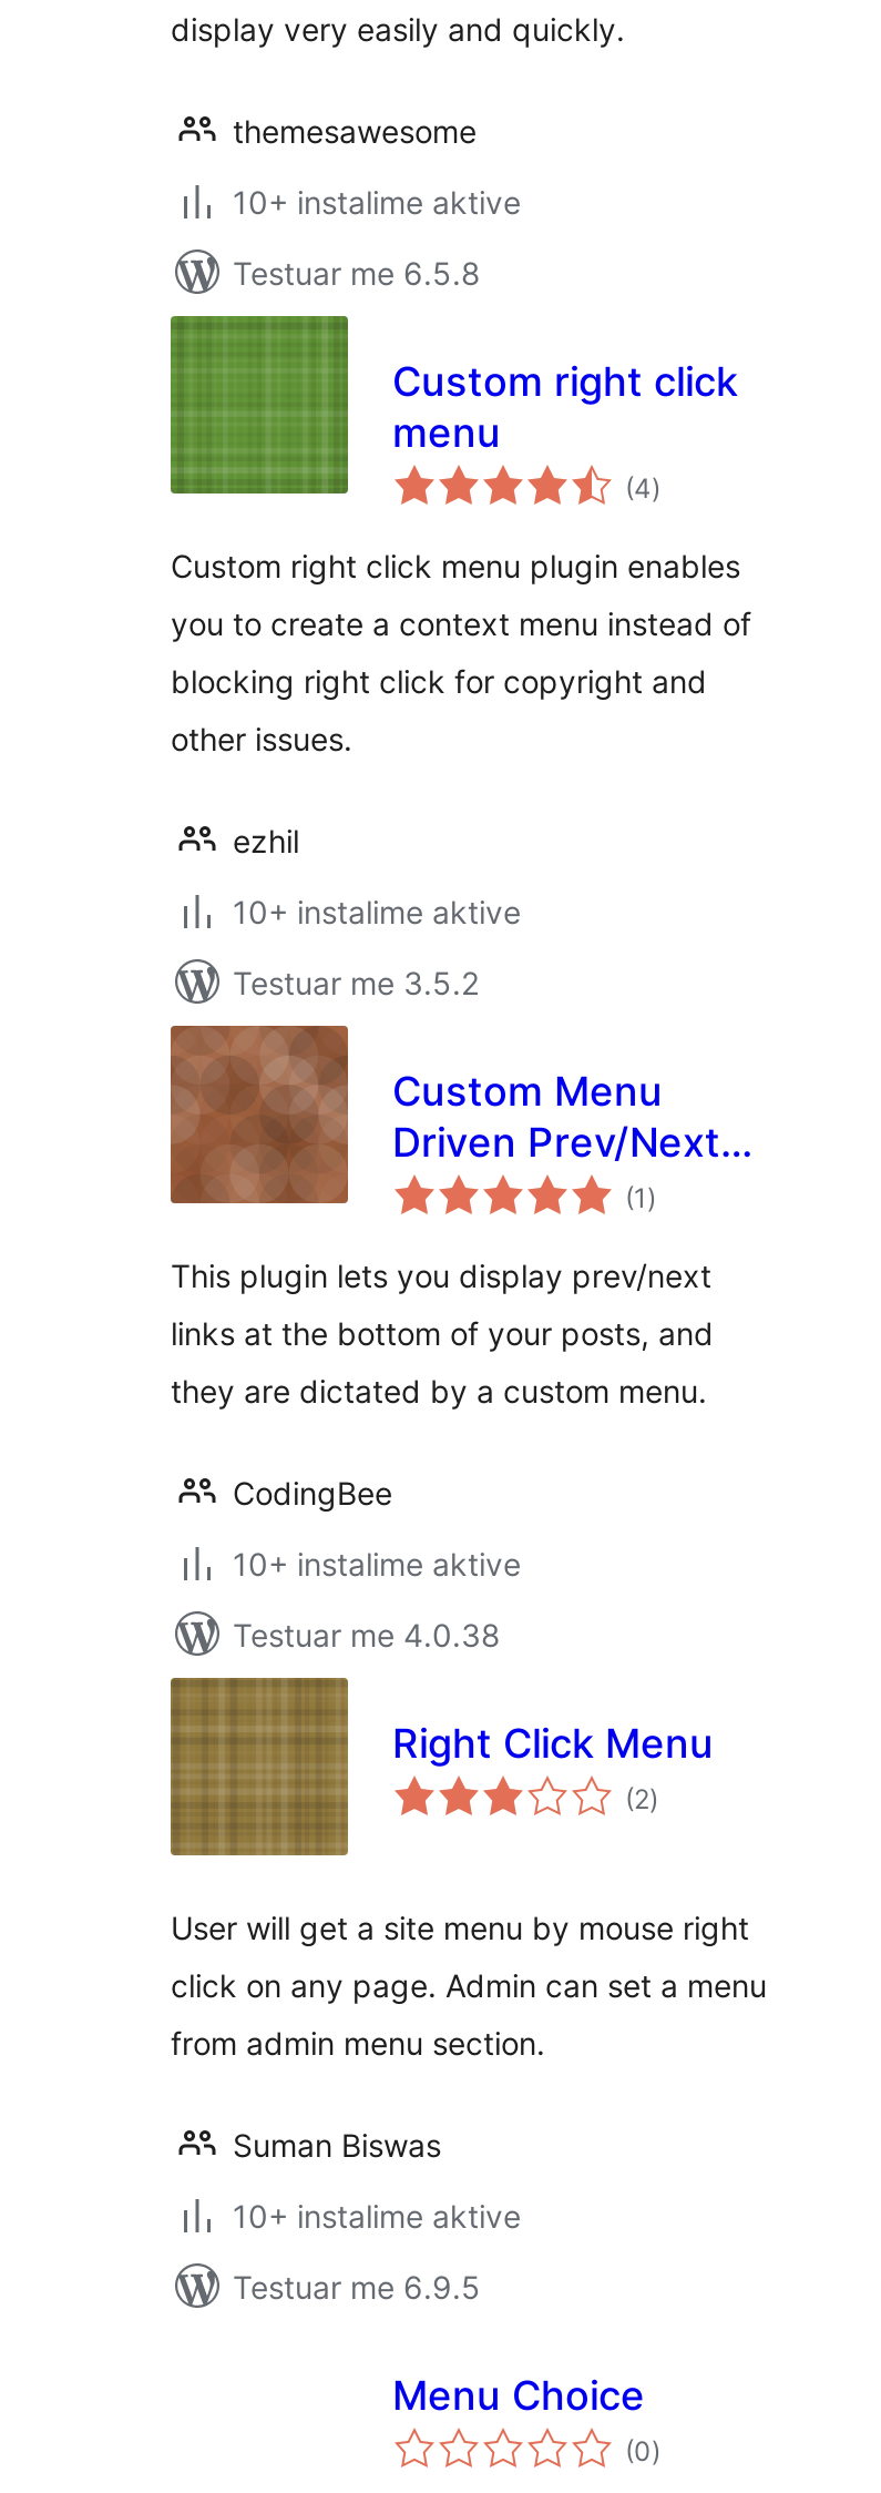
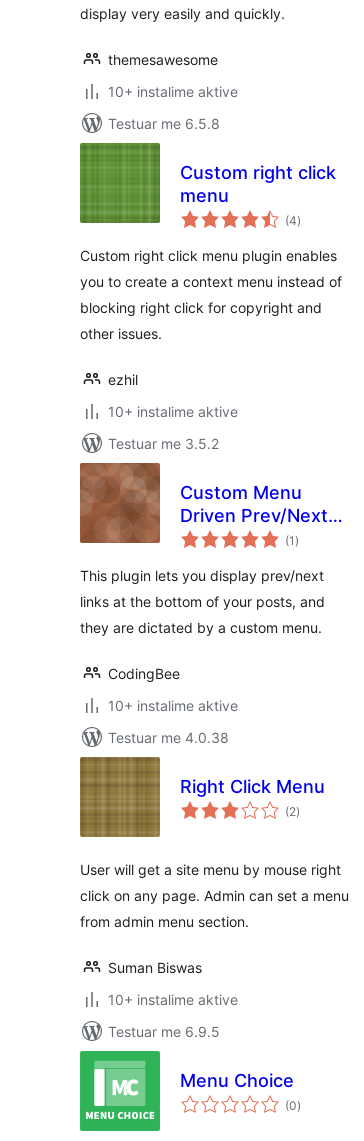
none -> [79,1050,161,1132] [image]

